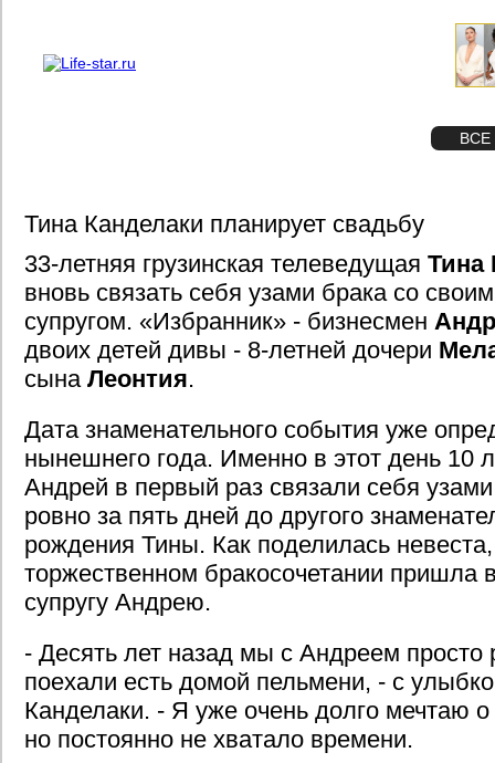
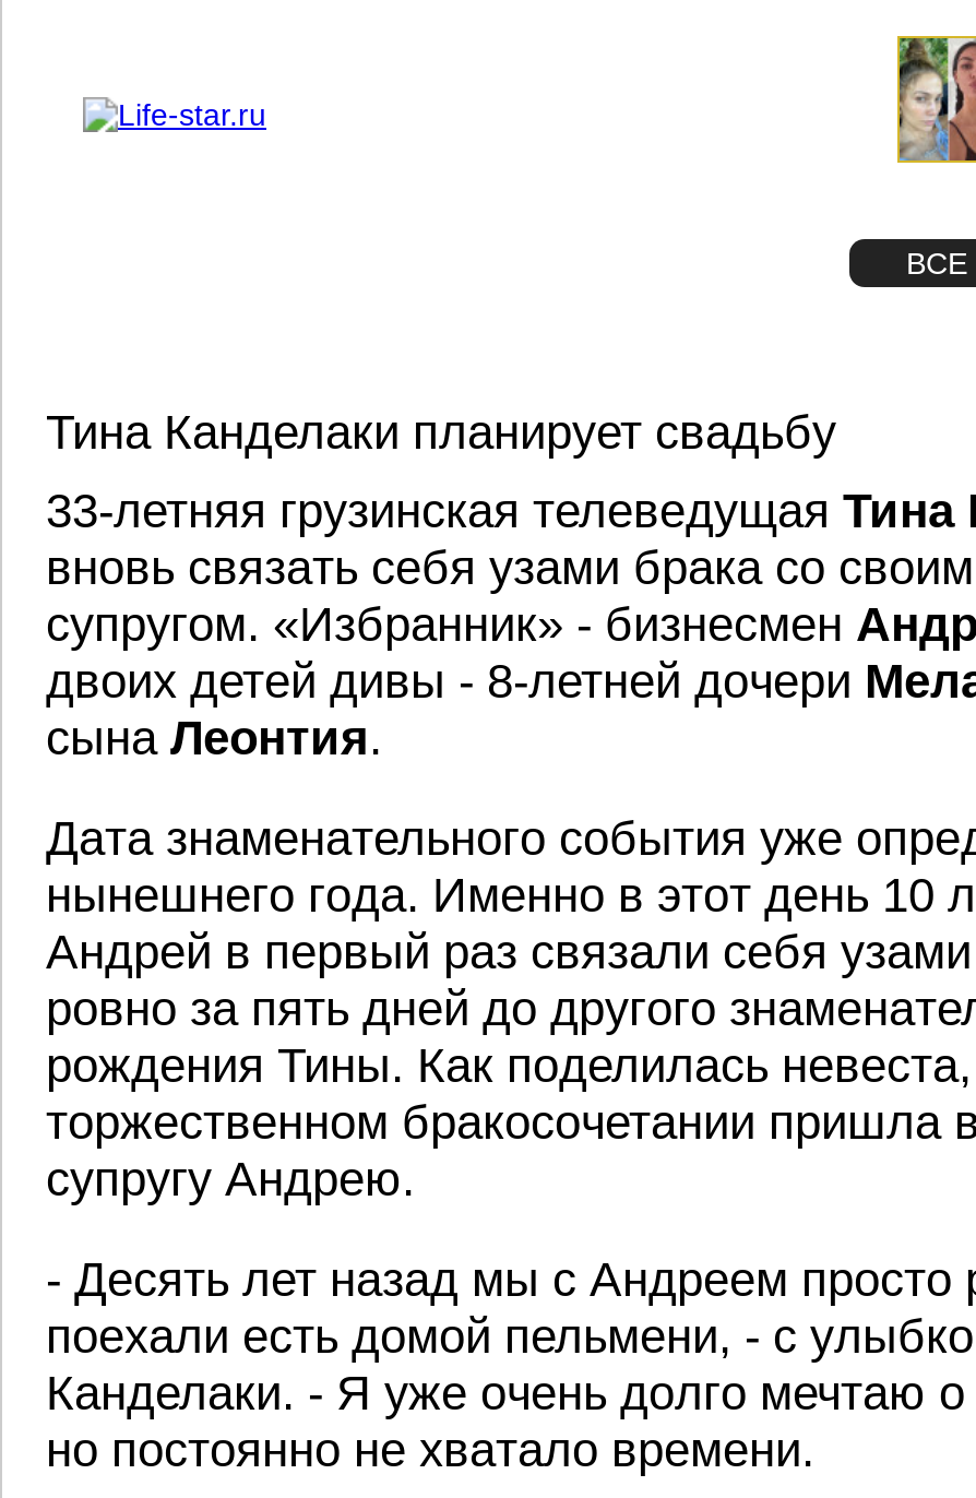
[455,23,492,87] [image] -> [897,36,969,163] [image]

